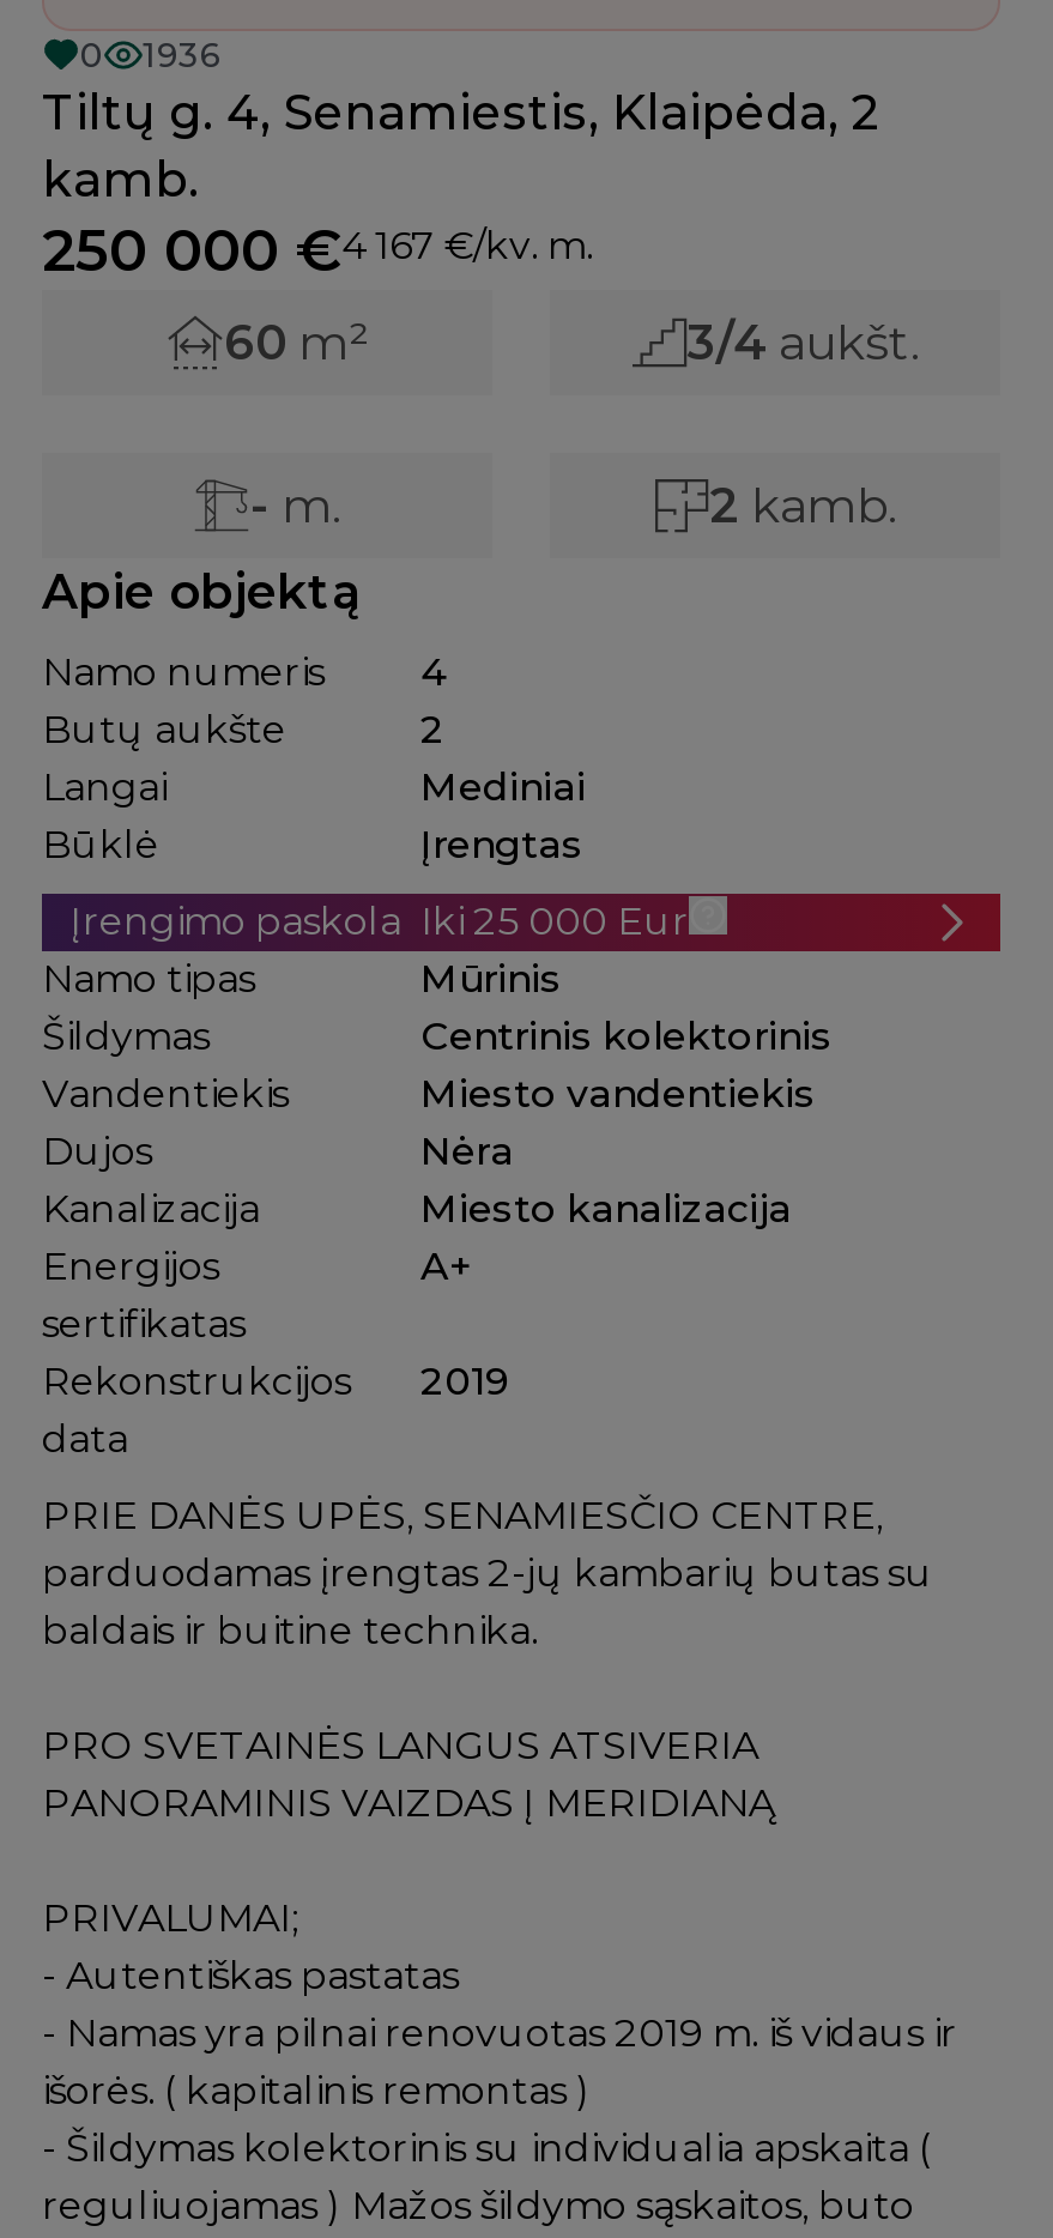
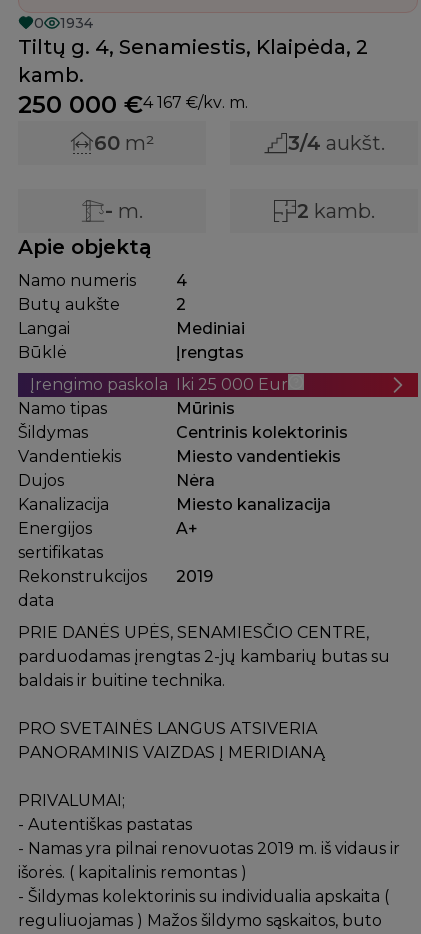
[80,34,222,77] 0 1936 -> [34,14,93,32] 0 1934

